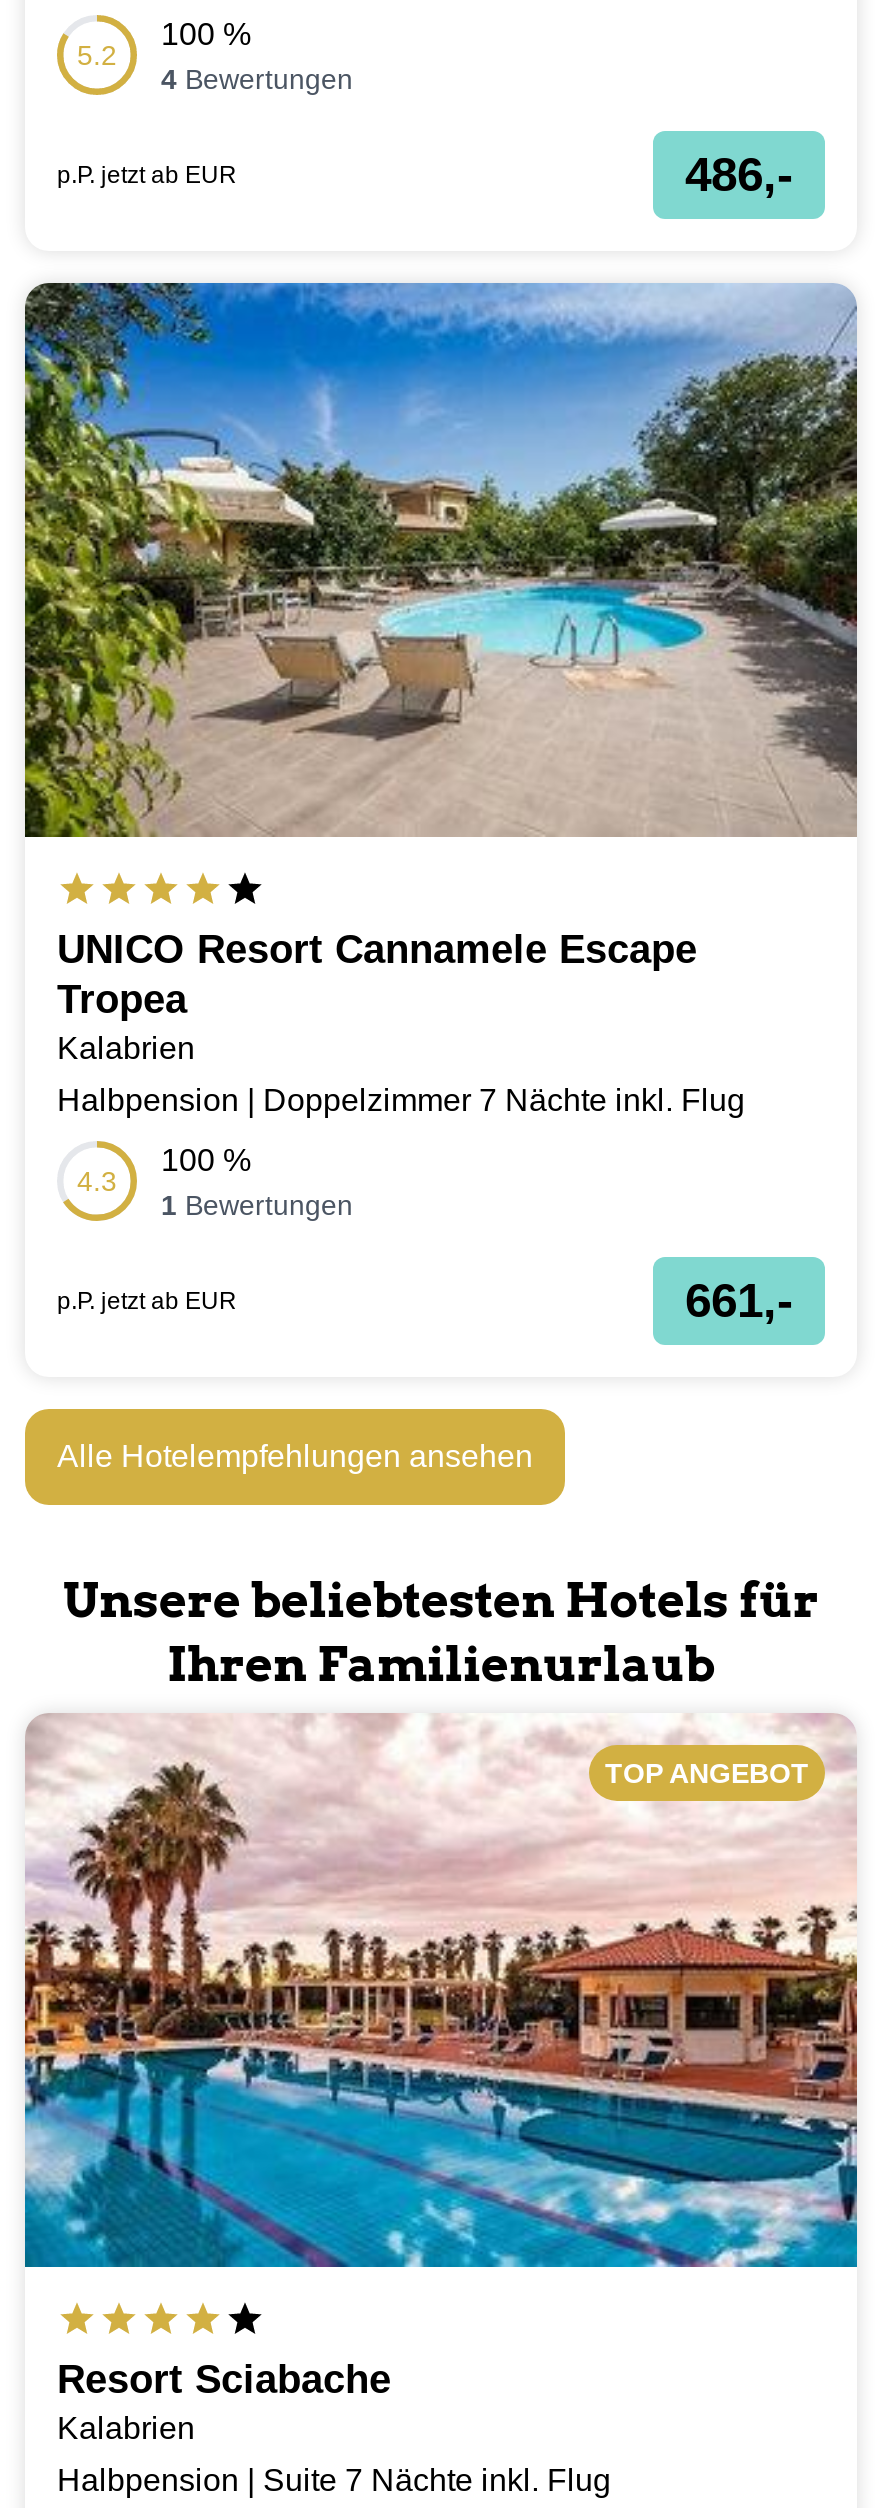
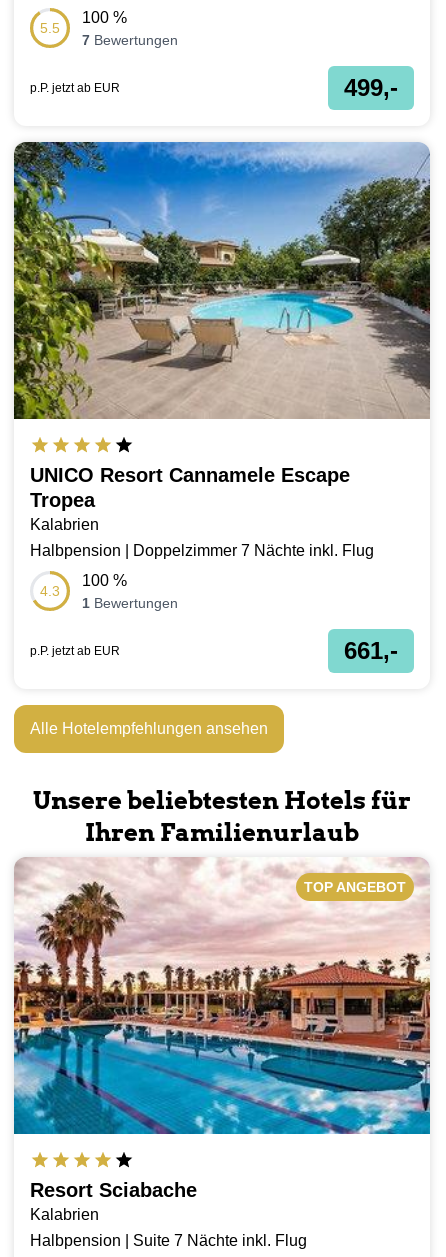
[77,39,117,71] 5.2 -> [40,20,60,36] 5.5
[161,63,353,95] 4 Bewertungen -> [82,32,178,48] 7 Bewertungen
[685,147,793,201] 486,- -> [344,74,398,101] 499,-

